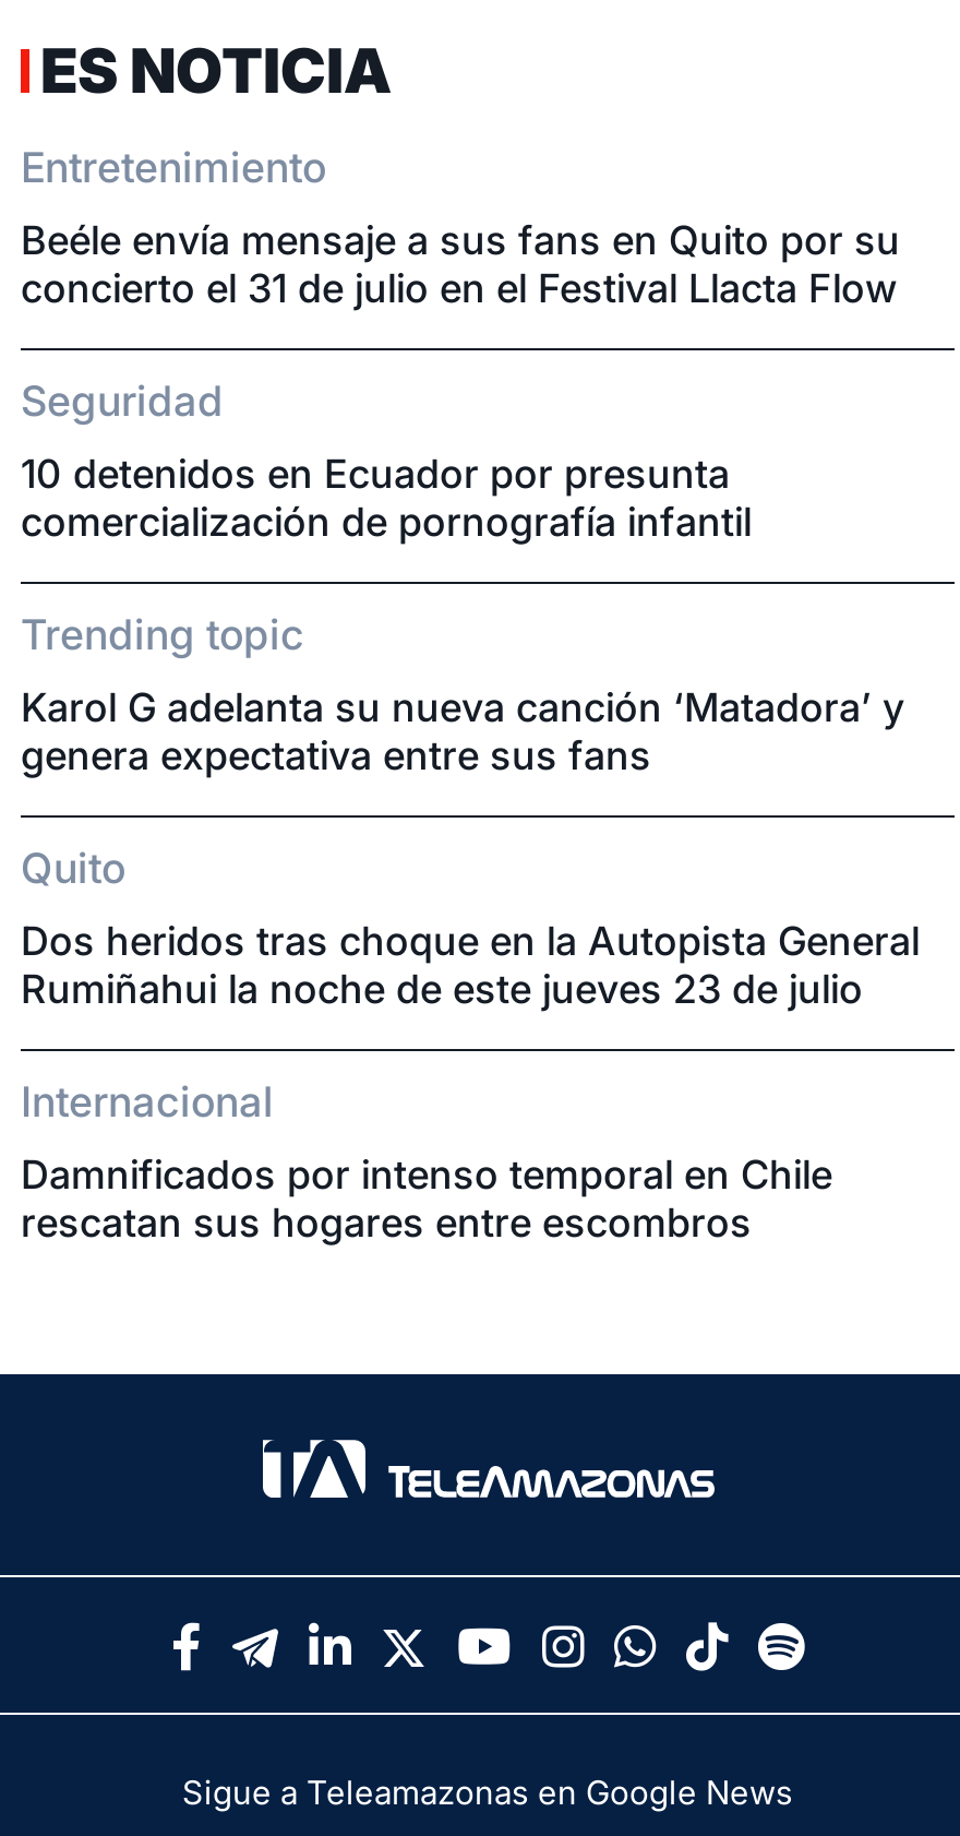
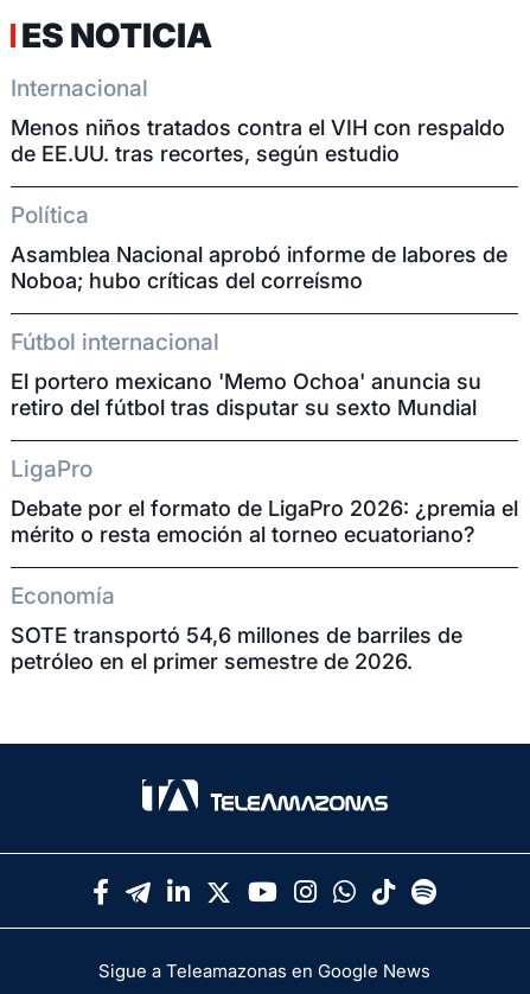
[21,144,920,1013] Entretenimiento | Beéle envía mensaje a sus fans en Quito por su | concierto el 31 de julio en el Festival Llacta Flow | Seguridad | 10 detenidos en Ecuador por presunta | comercialización de pornografía infantil | Trending topic | Karol G adelanta su nueva canción ‘Matadora’ y | genera expectativa entre sus fans | Quito | Dos heridos tras choque en la Autopista General | Rumiñahui la noche de este jueves 23 de julio -> none
moved [21,1078,274,1129] -> [11,75,148,103]: Internacional
[21,1153,832,1247] Damnificados por intenso temporal en Chile | rescatan sus hogares entre escombros -> [11,116,518,674] Menos niños tratados contra el VIH con respaldo | de EE.UU. tras recortes, según estudio | Política | Asamblea Nacional aprobó informe de labores de | Noboa; hubo críticas del correísmo | Fútbol internacional | El portero mexicano 'Memo Ochoa' anuncia su | retiro del fútbol tras disputar su sexto Mundial | LigaPro | Debate por el formato de LigaPro 2026: ¿premia el | mérito o resta emoción al torneo ecuatoriano? | Economía | SOTE transportó 54,6 millones de barriles de | petróleo en el primer semestre de 2026.

